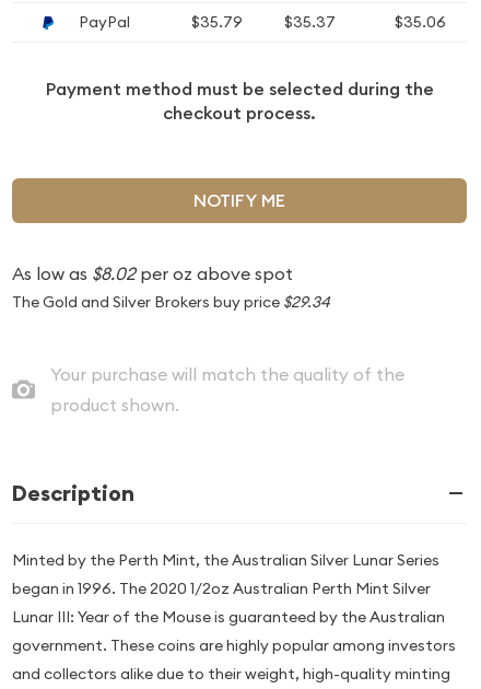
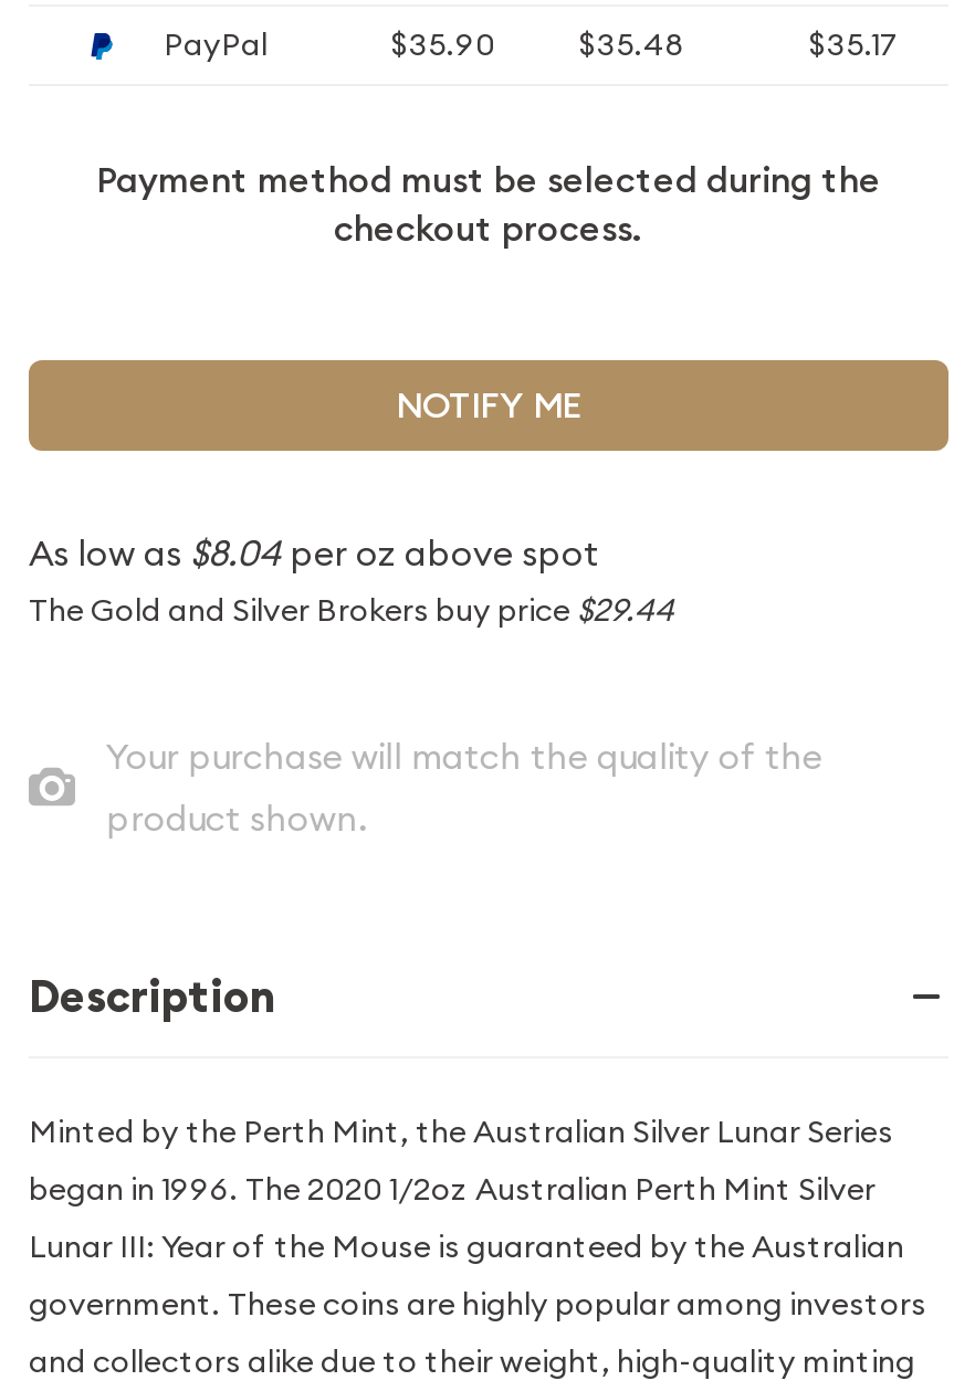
[191,12,243,32] $35.79 -> [391,24,495,64] $35.90
[284,12,336,32] $35.37 -> [579,24,683,64] $35.48
[395,12,446,32] $35.06 -> [809,24,900,64] $35.17
[12,262,293,284] As low as $8.02 per oz above spot -> [29,530,599,575] As low as $8.04 per oz above spot
[12,292,330,312] The Gold and Silver Brokers buy price $29.34 -> [29,590,674,630] The Gold and Silver Brokers buy price $29.44

